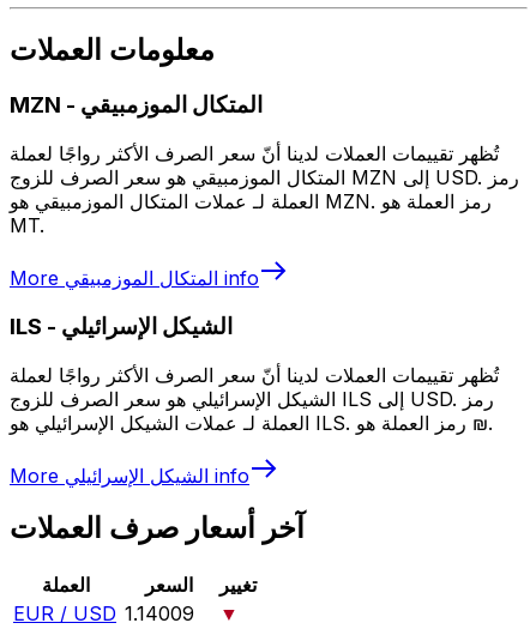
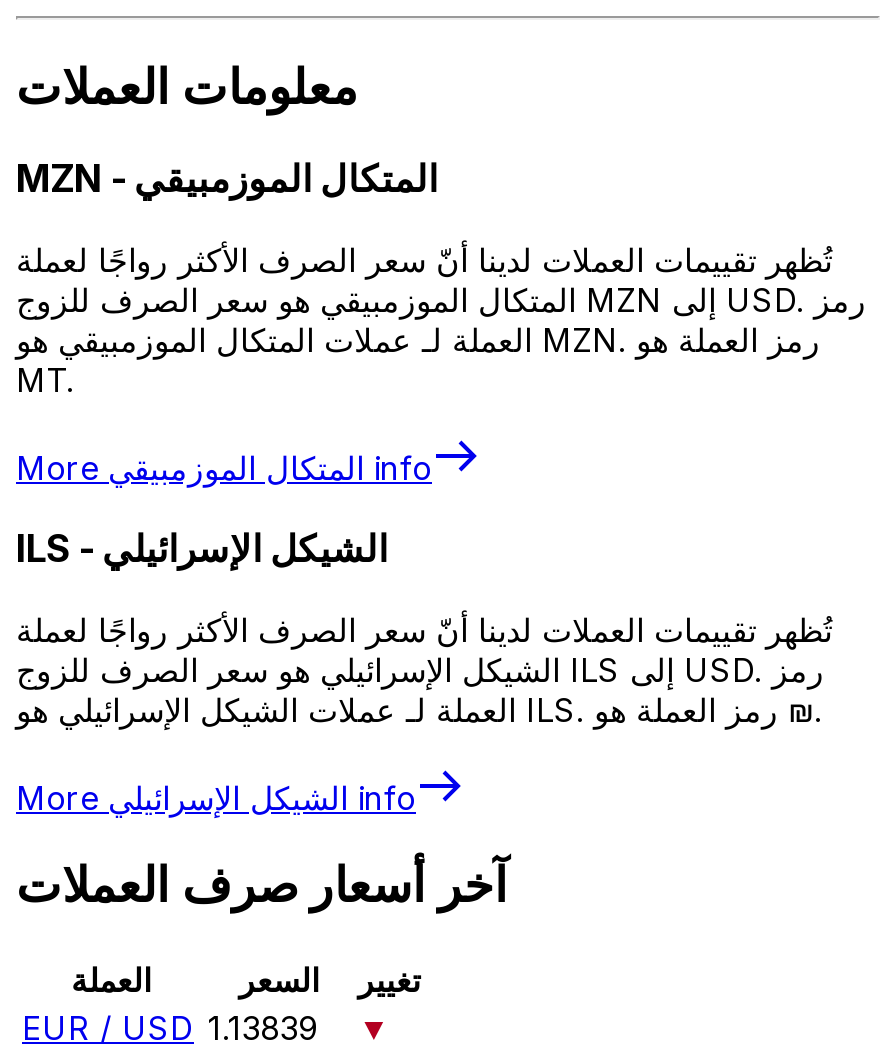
[13,602,194,626] EUR / USD 1.14009 -> [22,1009,318,1049] EUR / USD 1.13839

